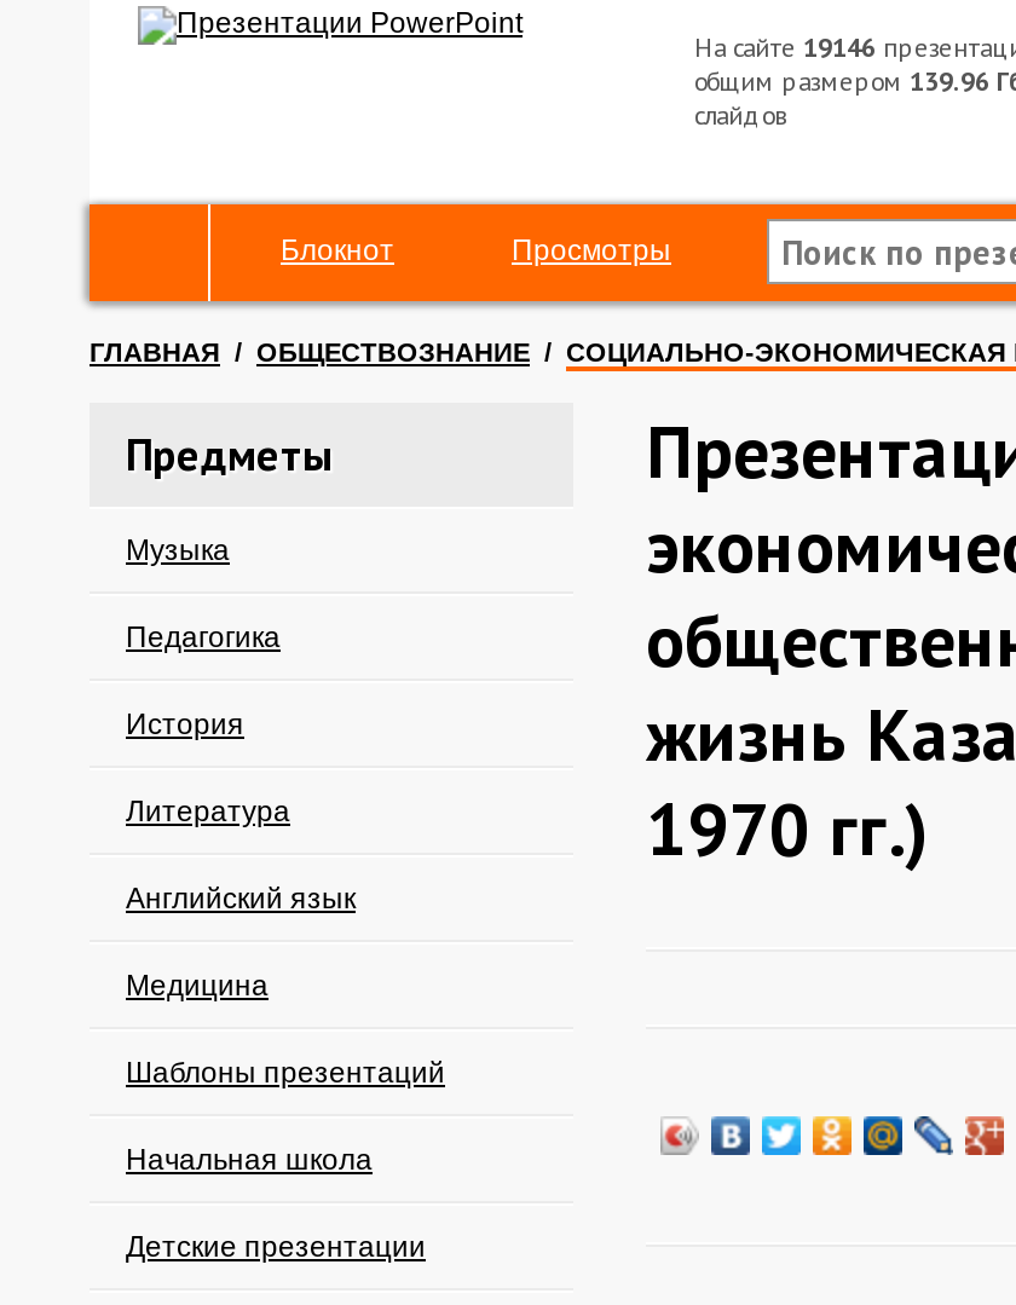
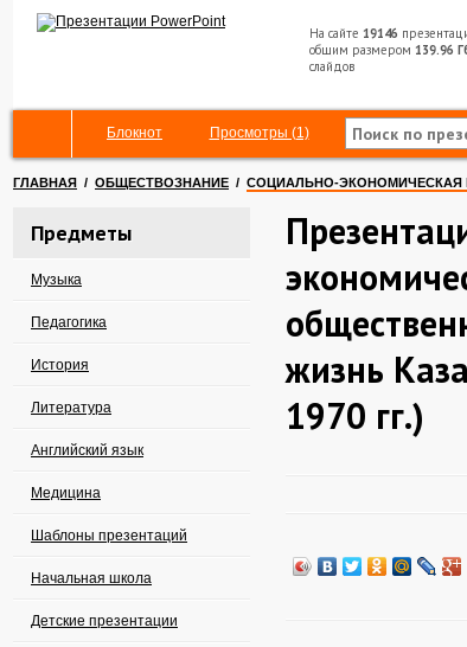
[512,233,671,267] Просмотры -> [209,124,309,141] Просмотры (1)

